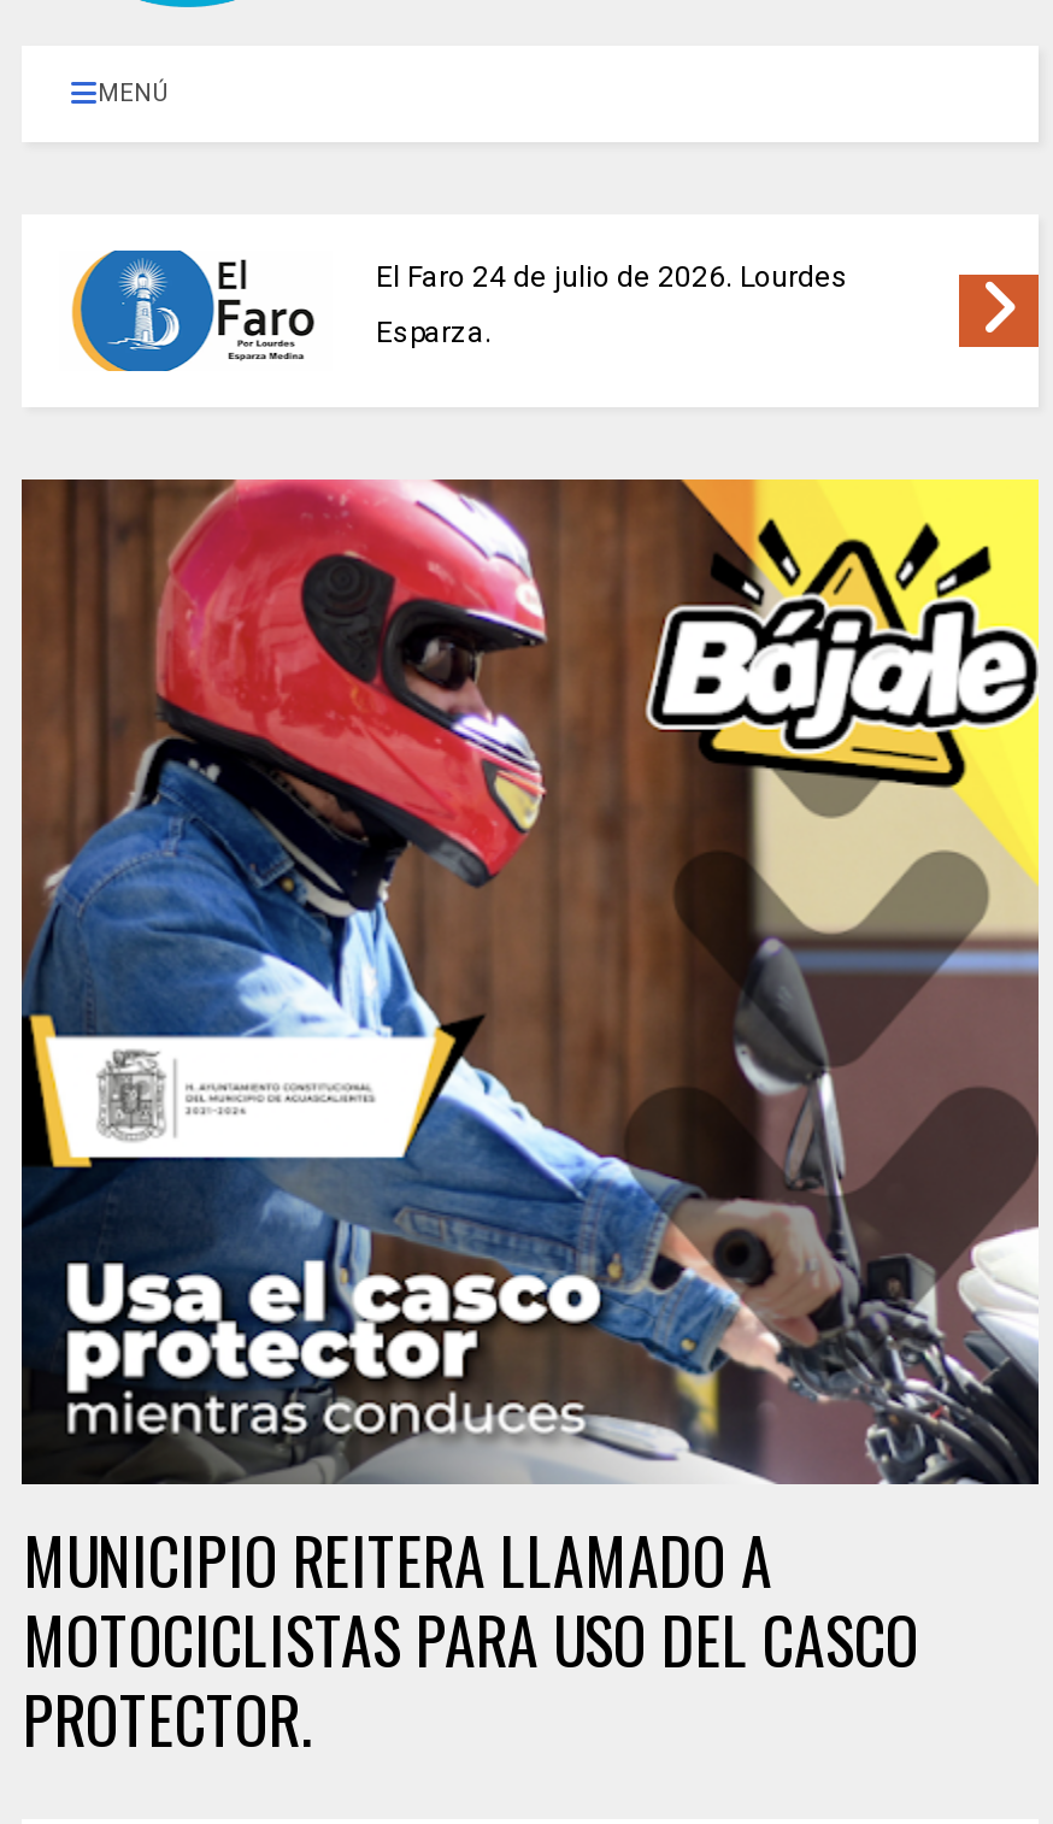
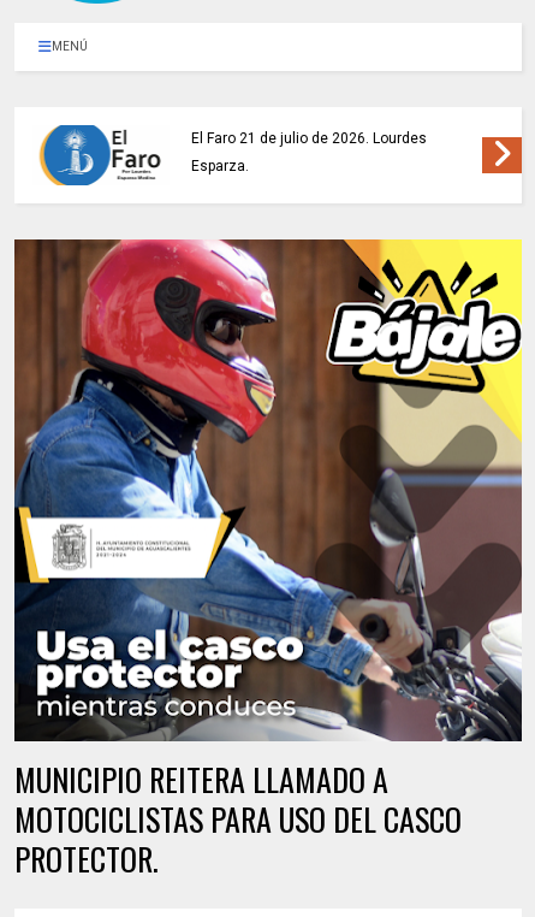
[376,259,848,293] El Faro 24 de julio de 2026. Lourdes -> [191,129,427,146] El Faro 21 de julio de 2026. Lourdes

